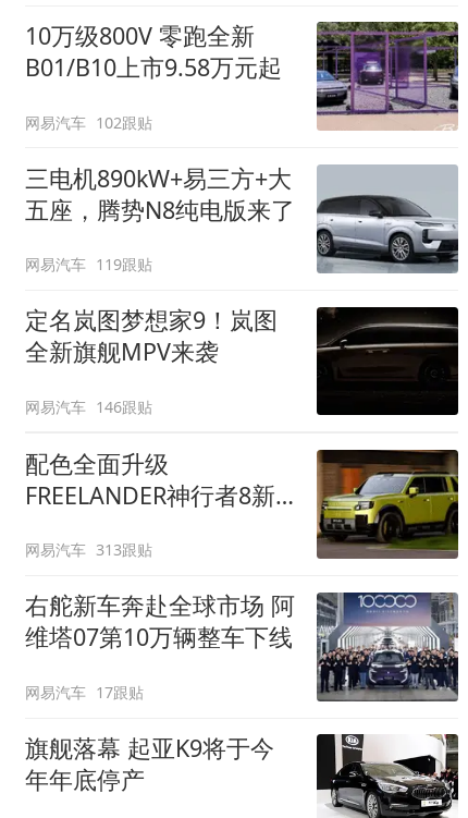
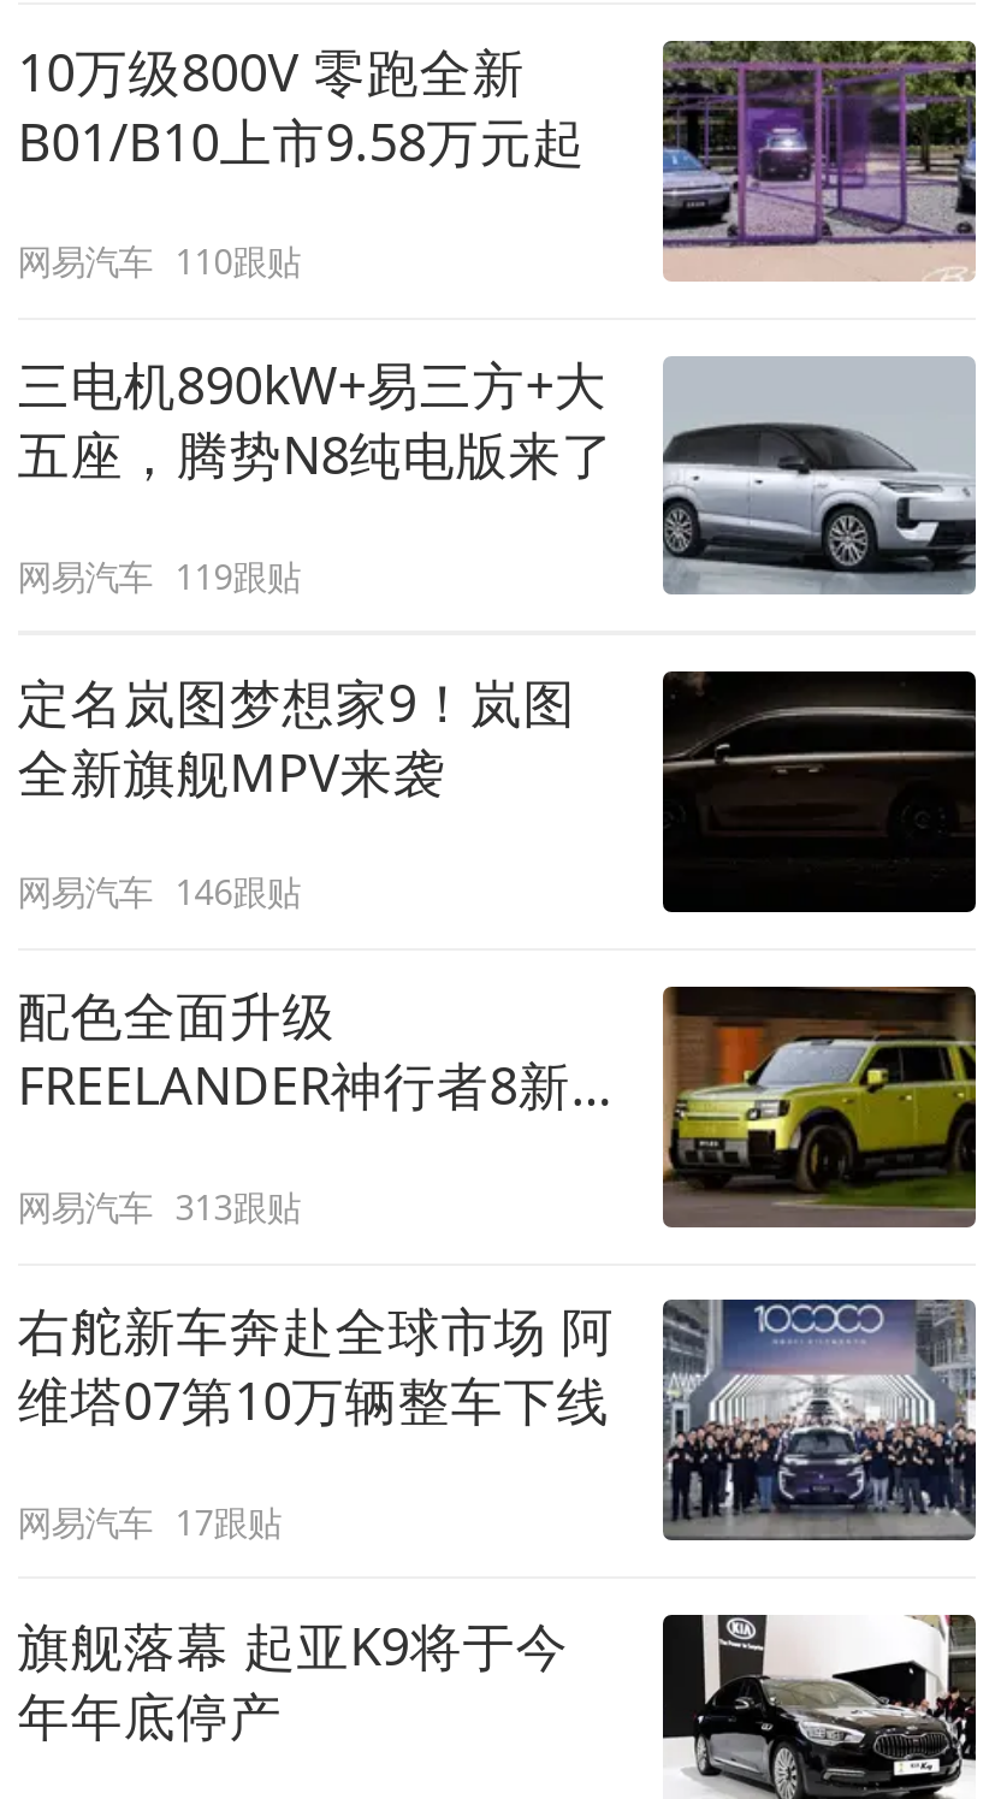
[25,112,153,132] 网易汽车 102跟贴 -> [17,239,300,284] 网易汽车 110跟贴

